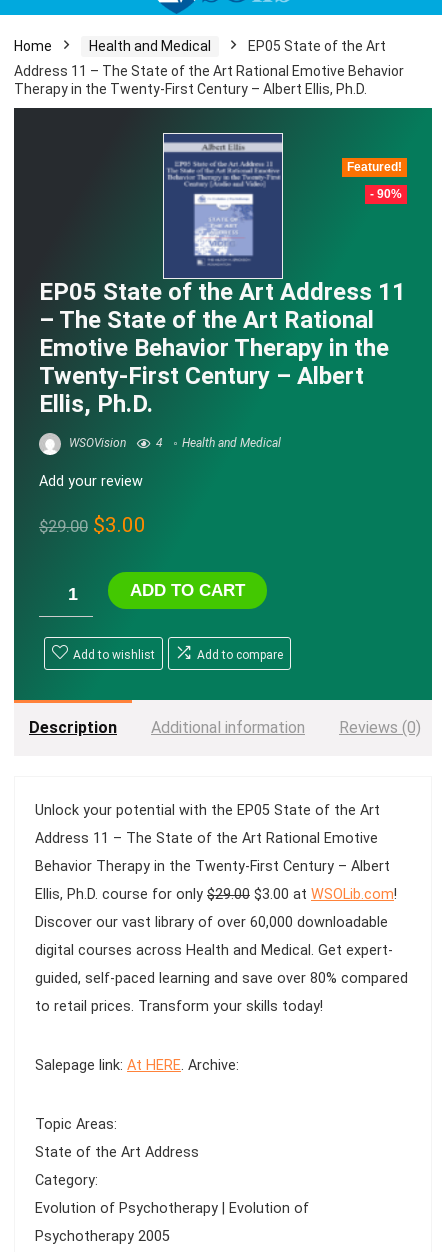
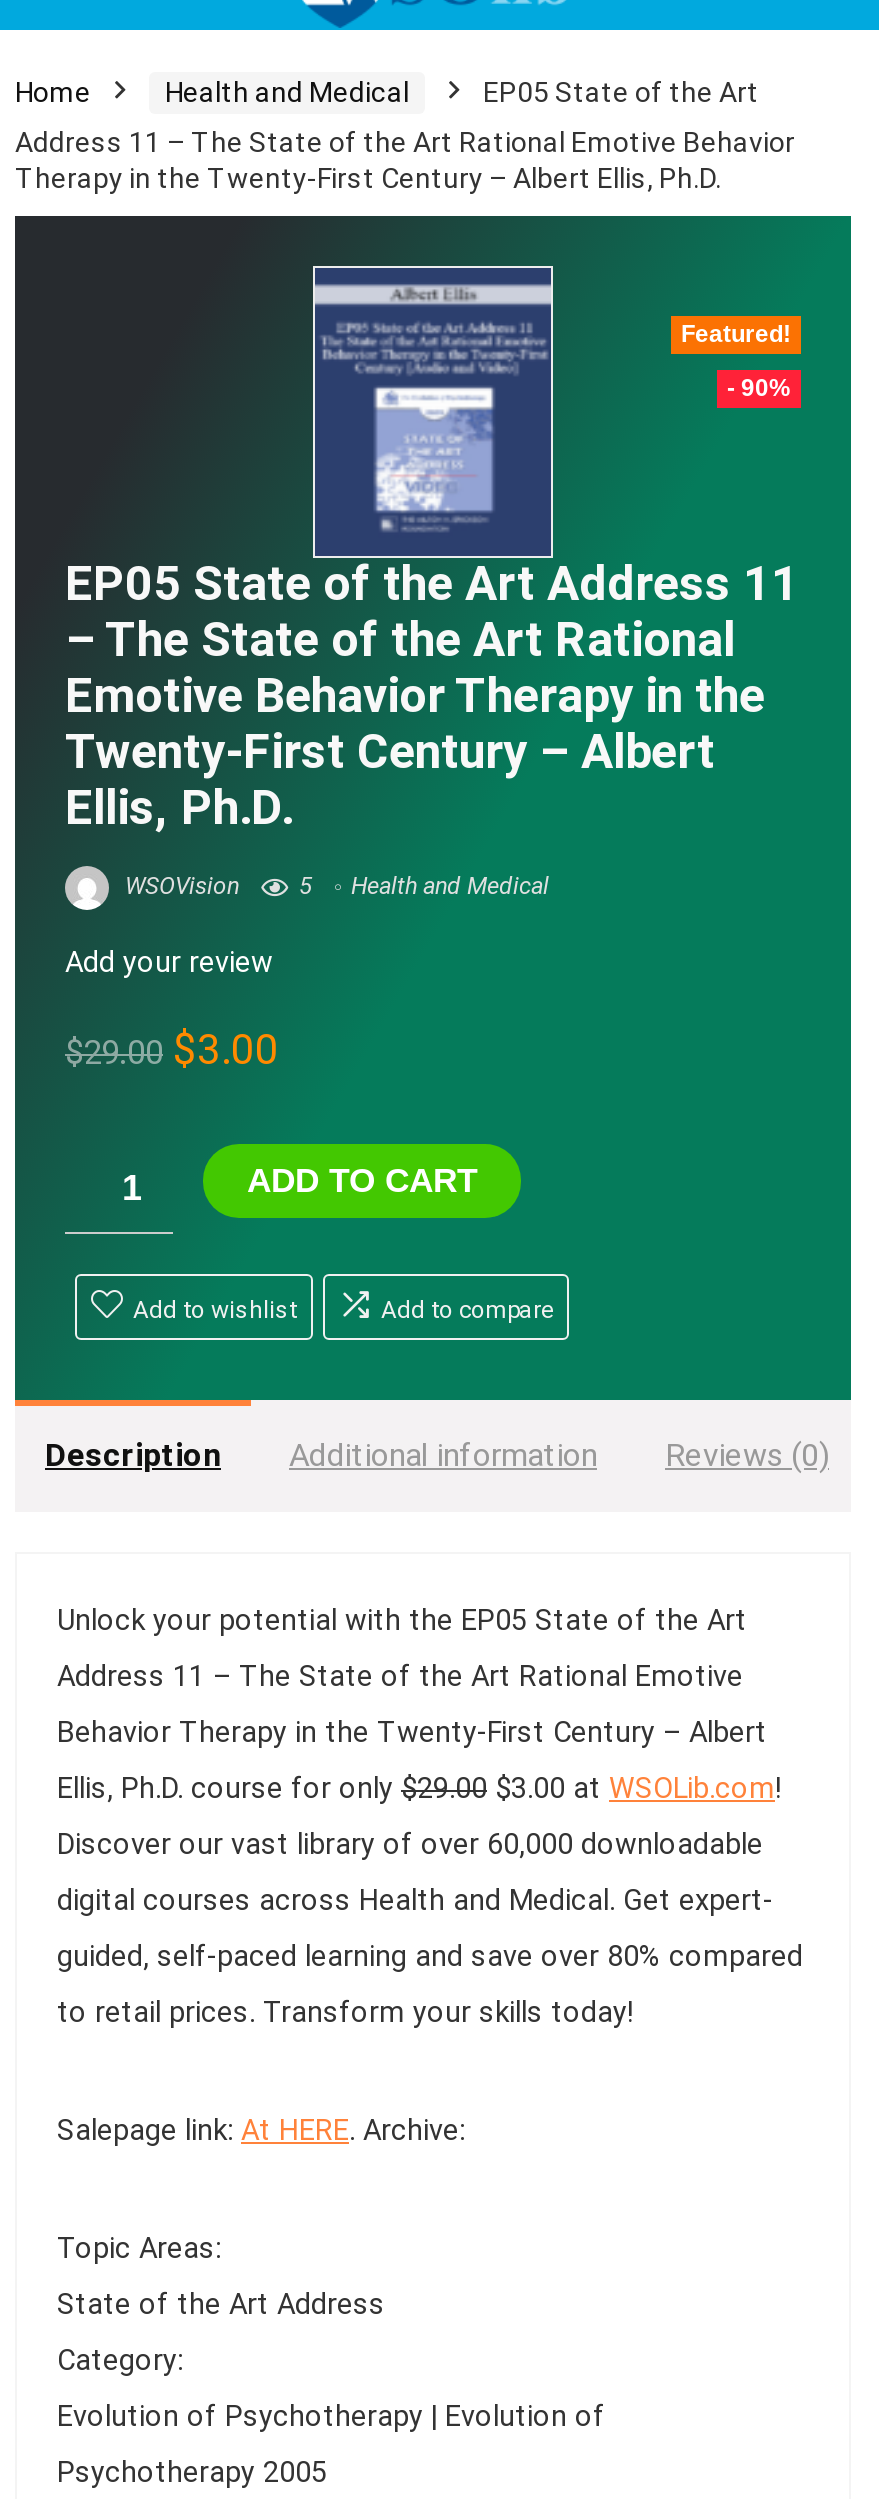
[156,436,281,450] 4 Health and Medical -> [299,872,549,900] 5 Health and Medical

